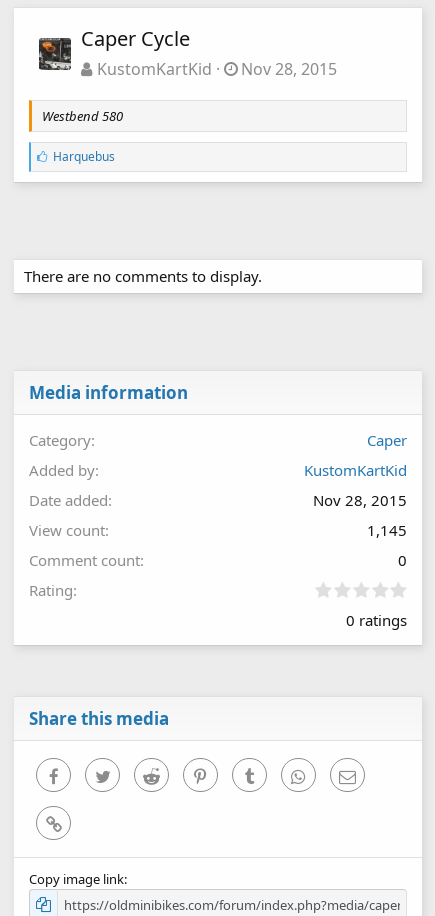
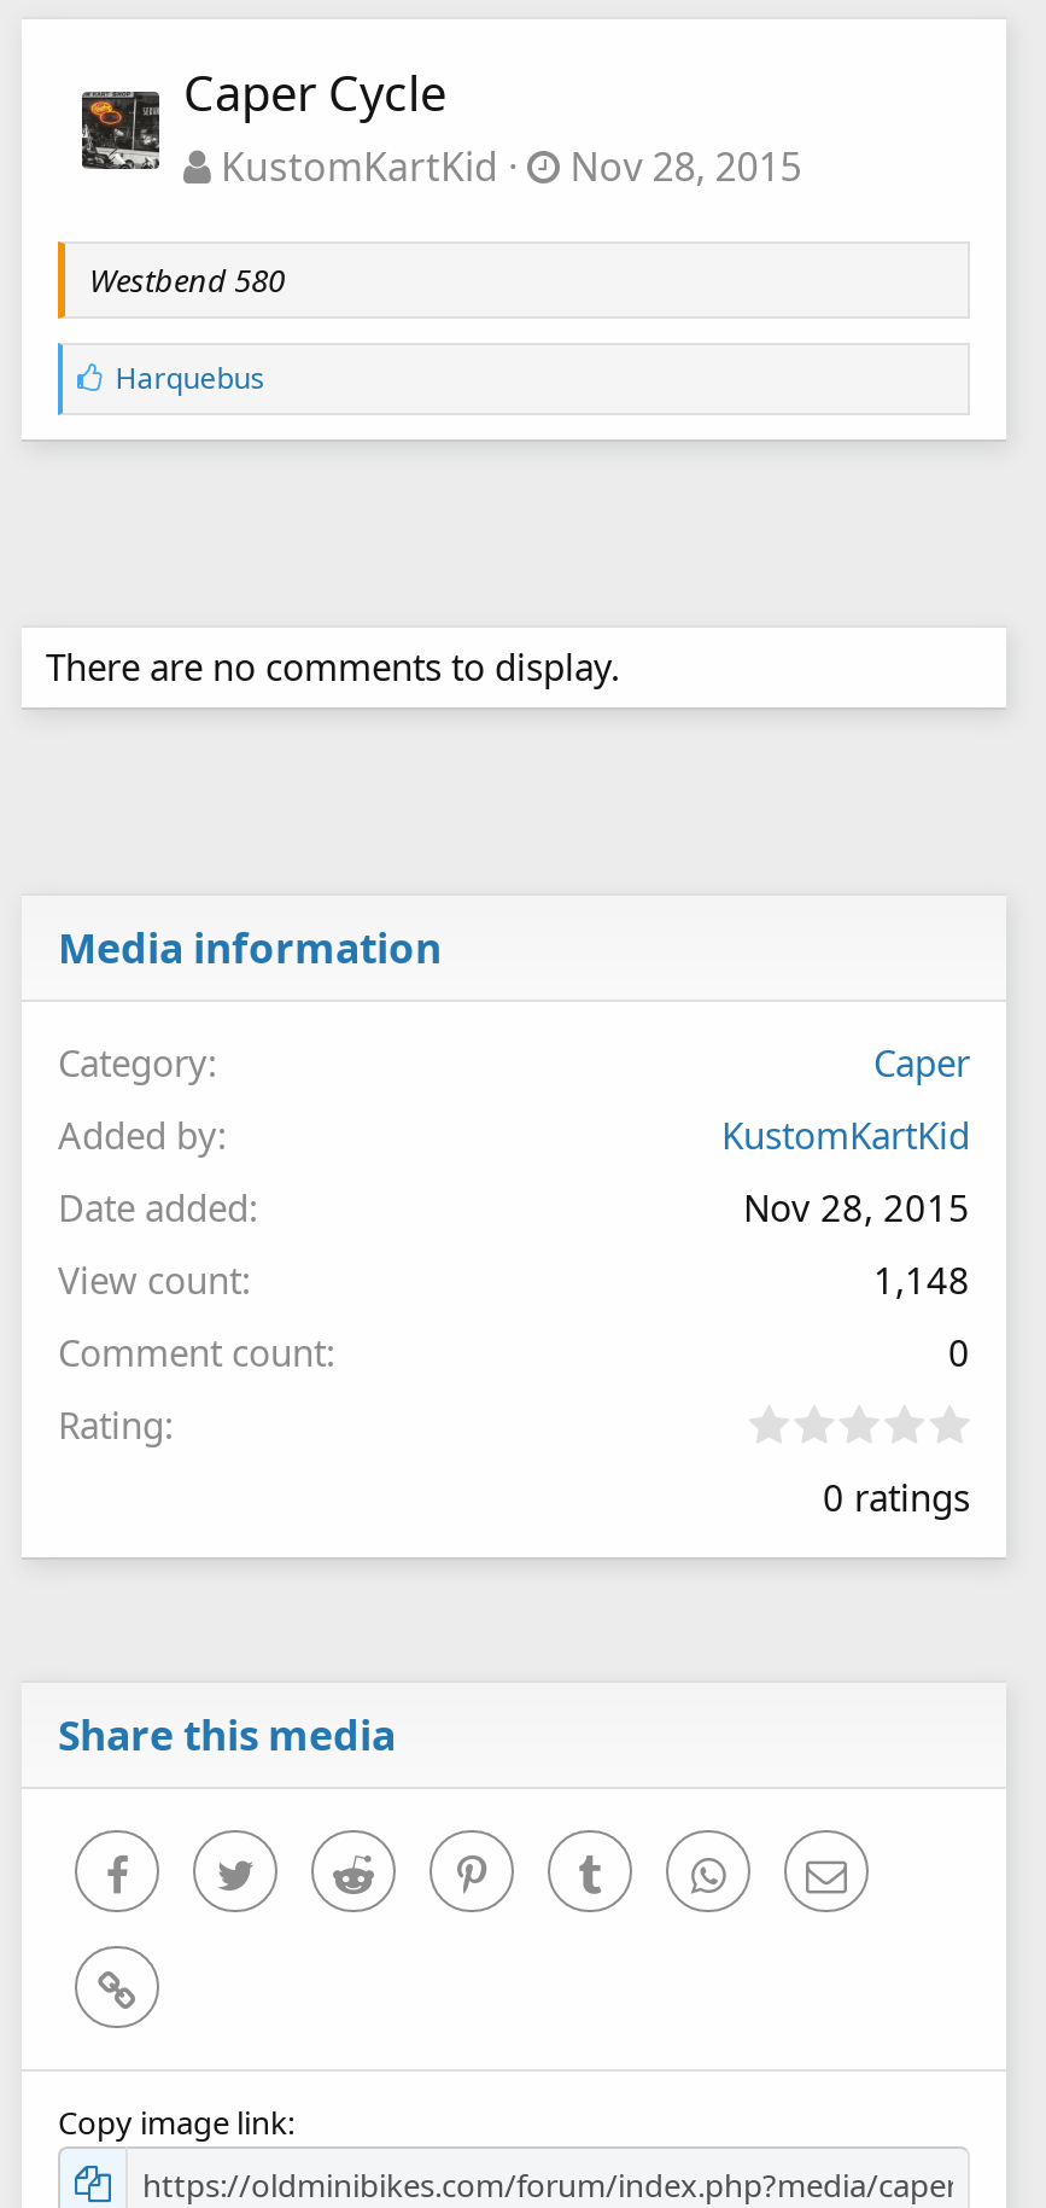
[367,520,407,540] 1,145 -> [873,1256,970,1304] 1,148

